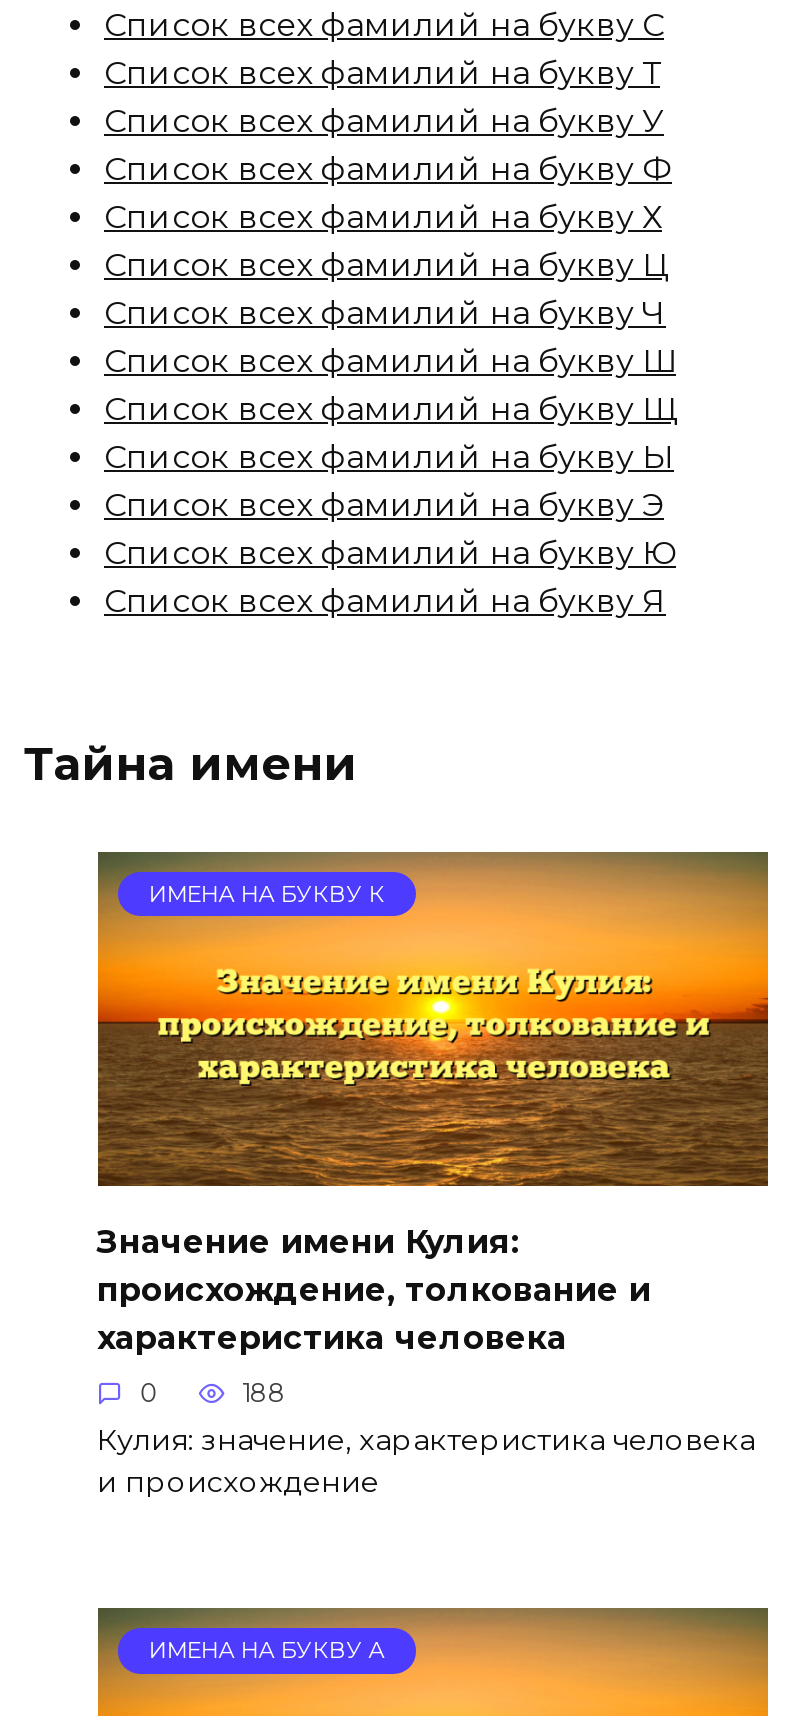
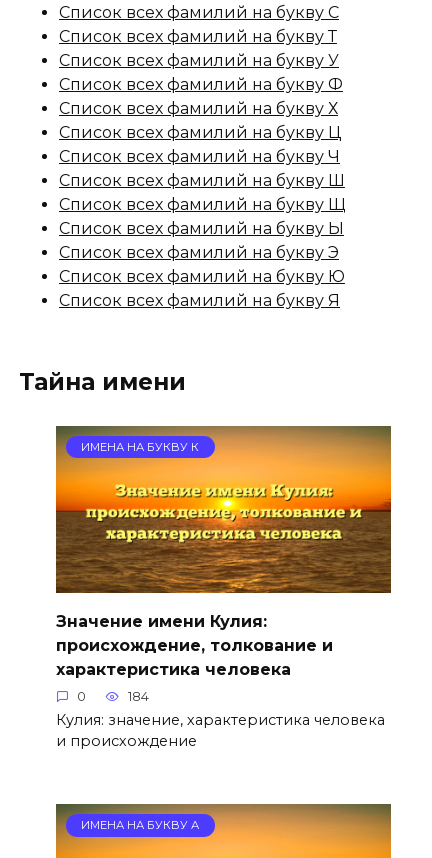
[242,1379,286,1409] 188 -> [128,689,149,704] 184

